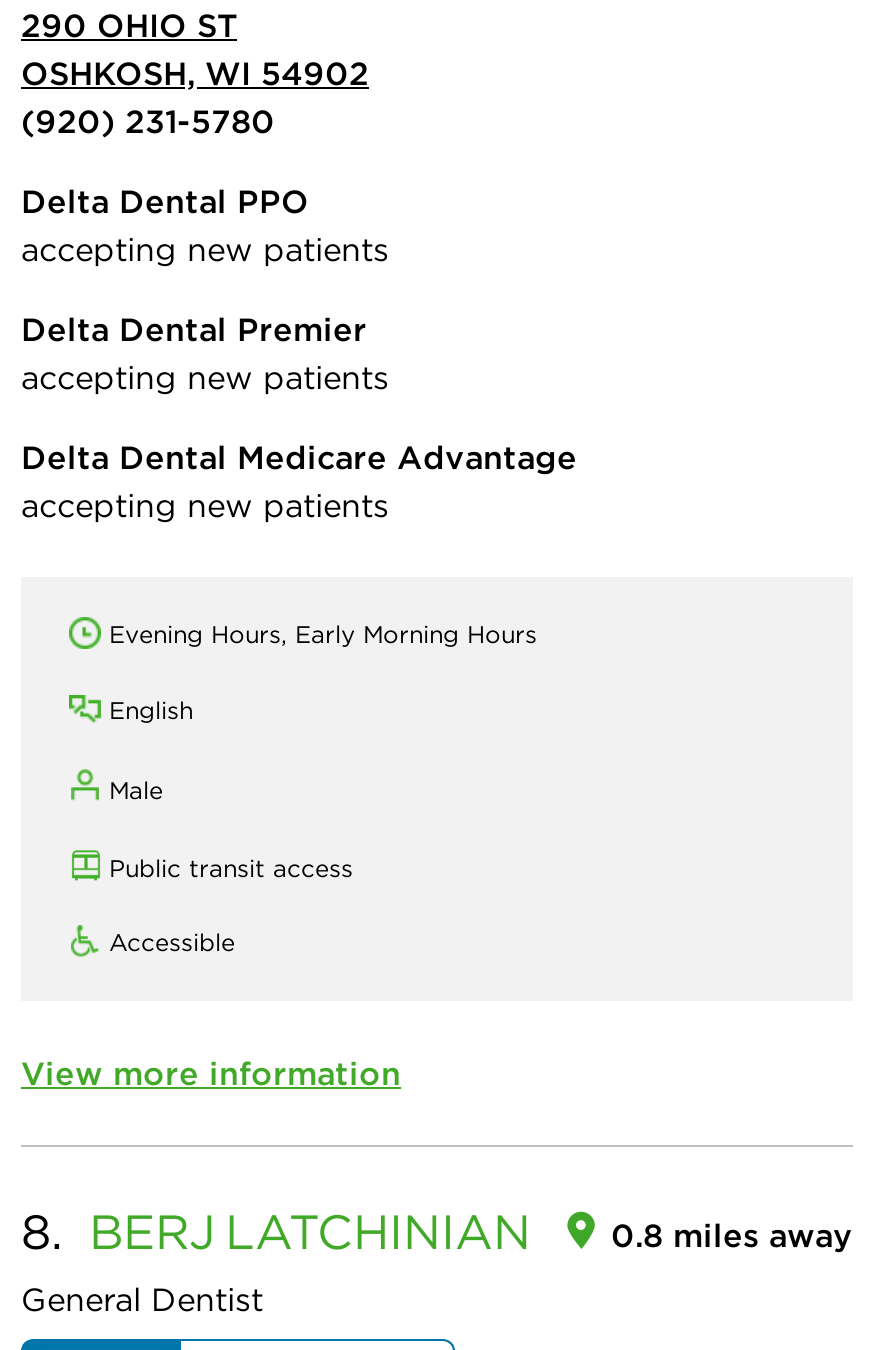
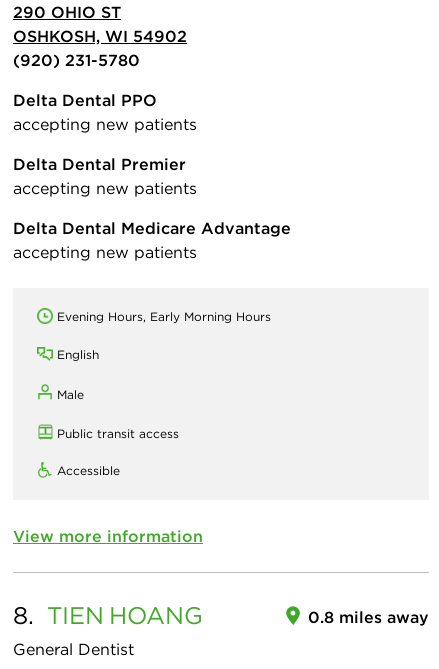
[21,1200,531,1260] 8. BERJ LATCHINIAN -> [13,600,203,630] 8. TIEN HOANG

